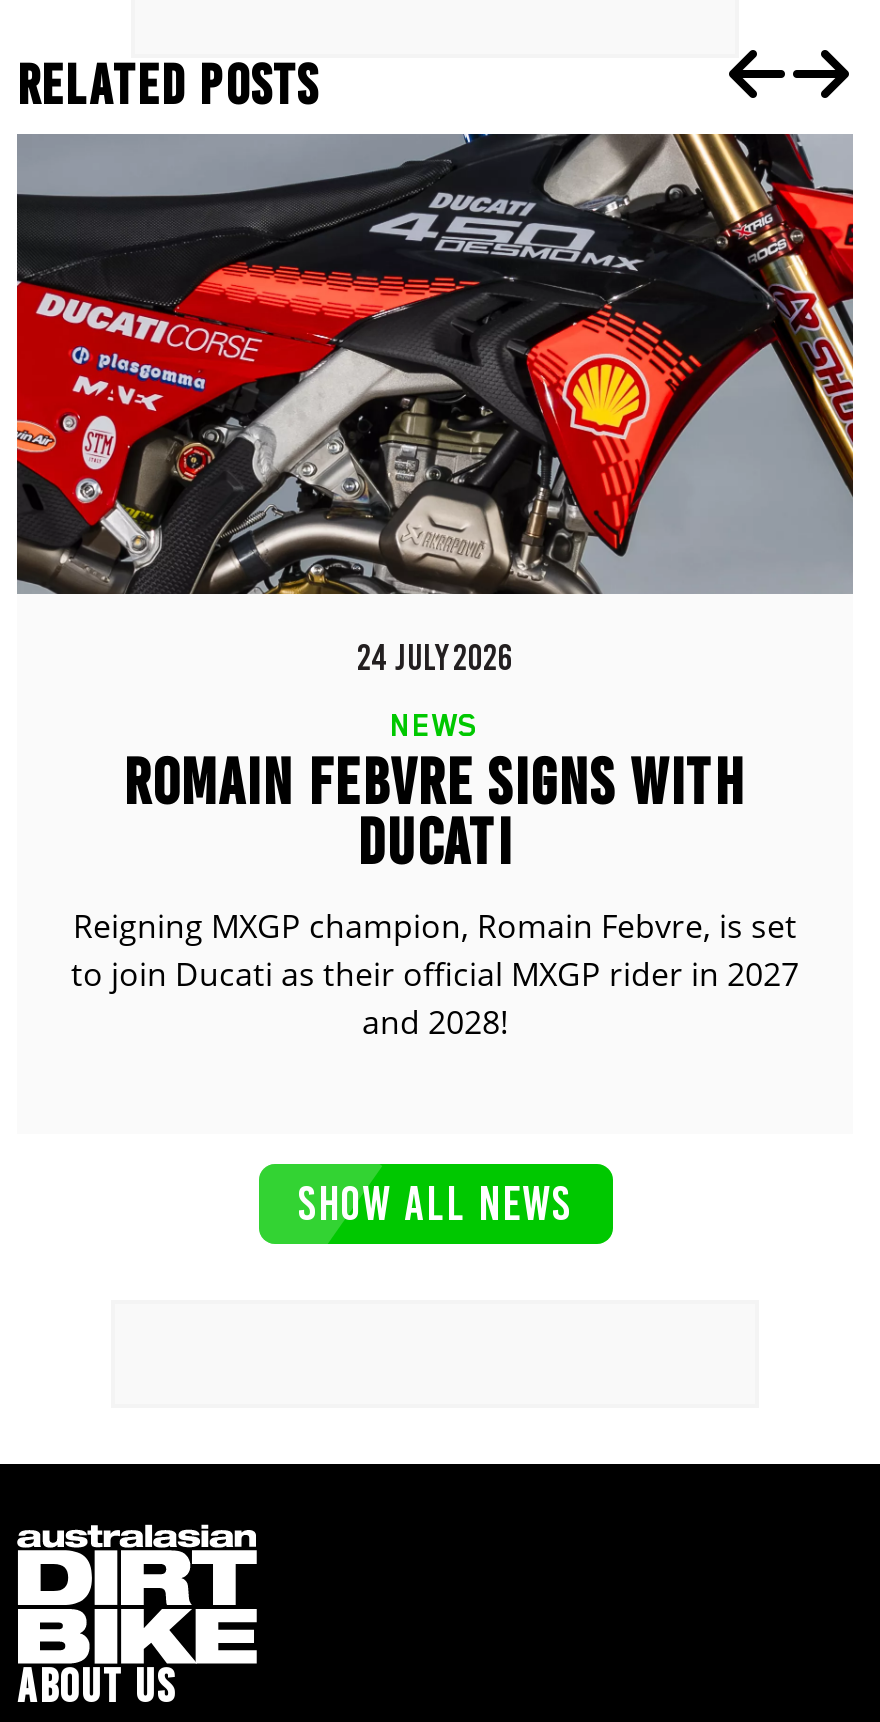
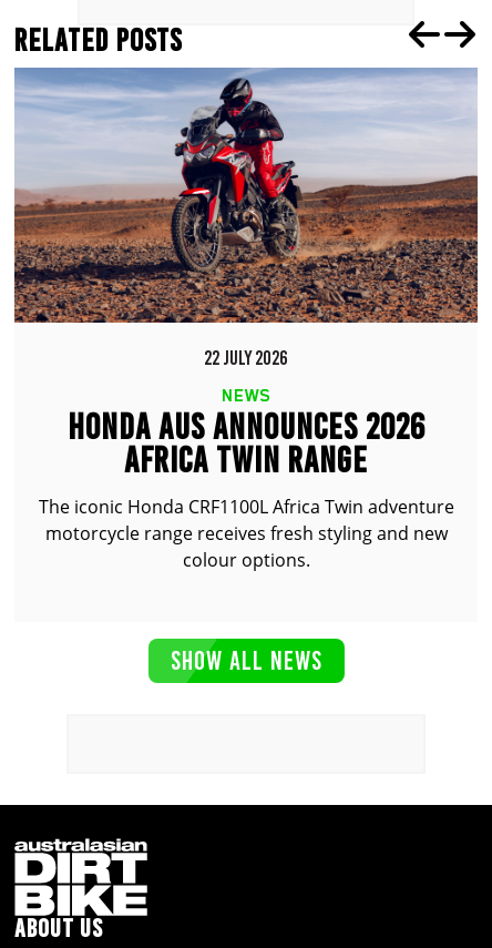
[15,132,855,680] [image] | 24 JULY 2026 -> [13,68,479,370] [image] | 22 JULY 2026
[71,744,799,1044] ROMAIN FEBVRE SIGNS WITH | DUCATI | Reigning MXGP champion, Romain Febvre, is set | to join Ducati as their official MXGP rider in 2027 | and 2028! -> [38,406,454,572] HONDA AUS ANNOUNCES 2026 | AFRICA TWIN RANGE | The iconic Honda CRF1100L Africa Twin adventure | motorcycle range receives fresh styling and new | colour options.

